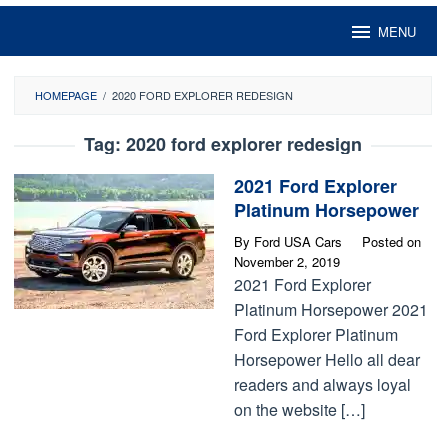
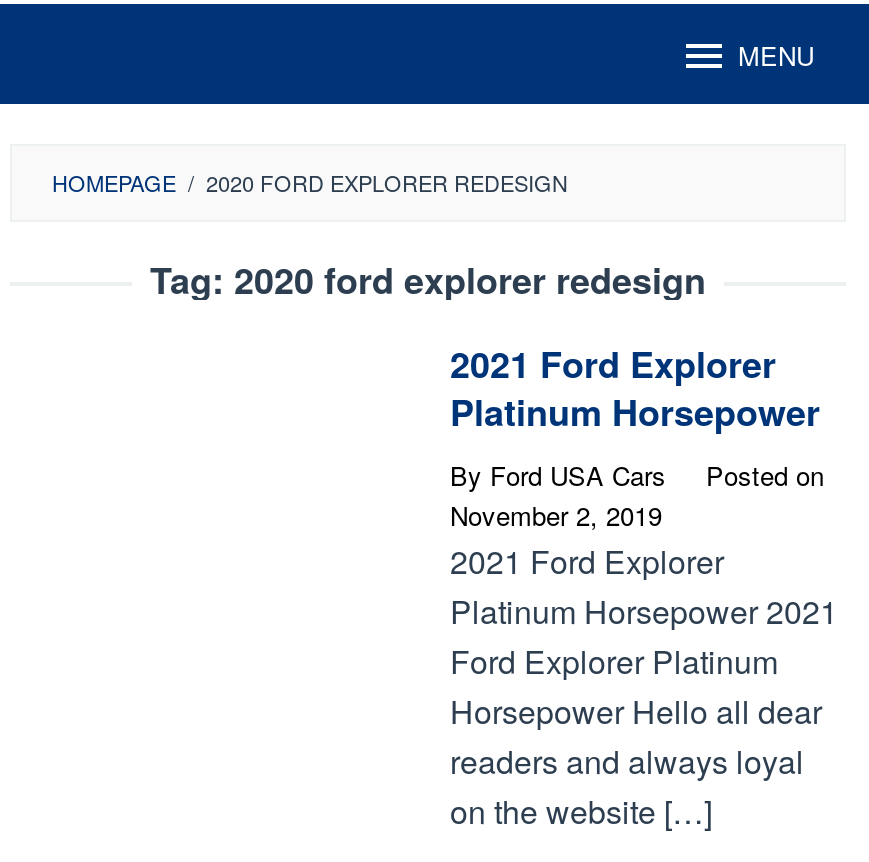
[13,173,215,310] [image] -> none

